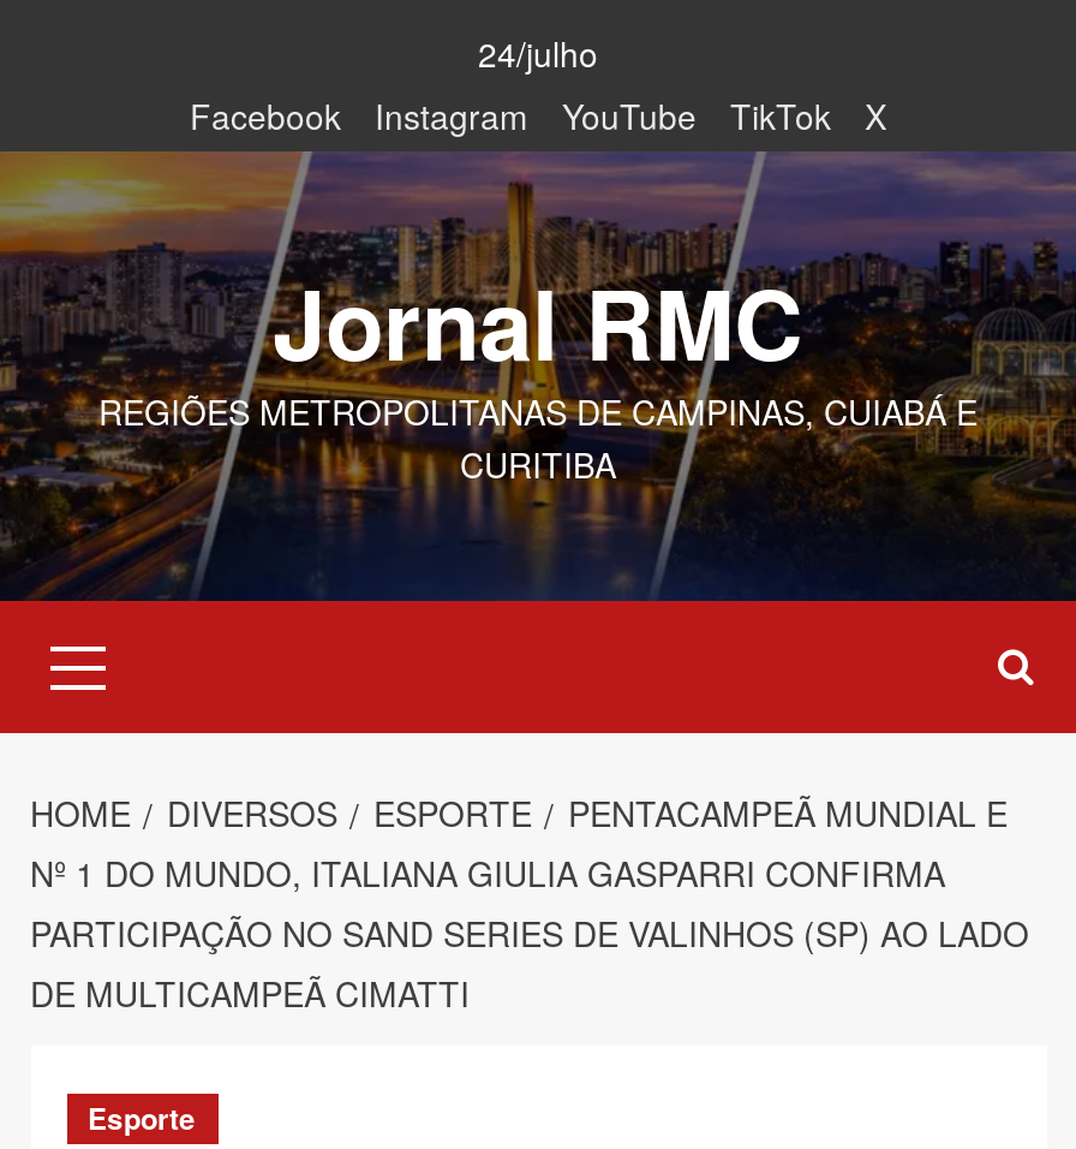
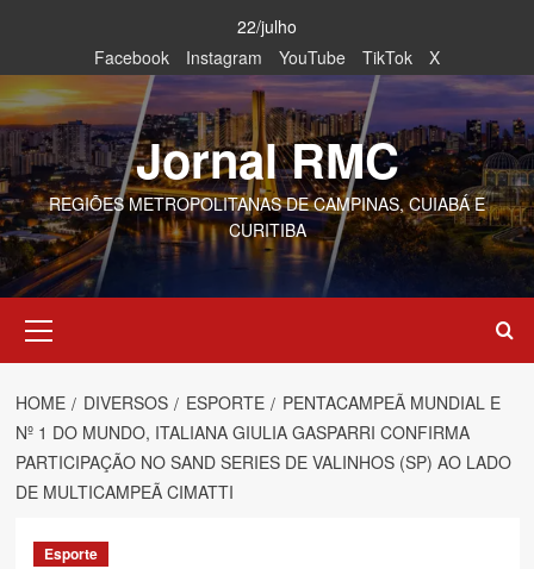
[478,29,598,77] 24/julho -> [237,14,297,38] 22/julho

